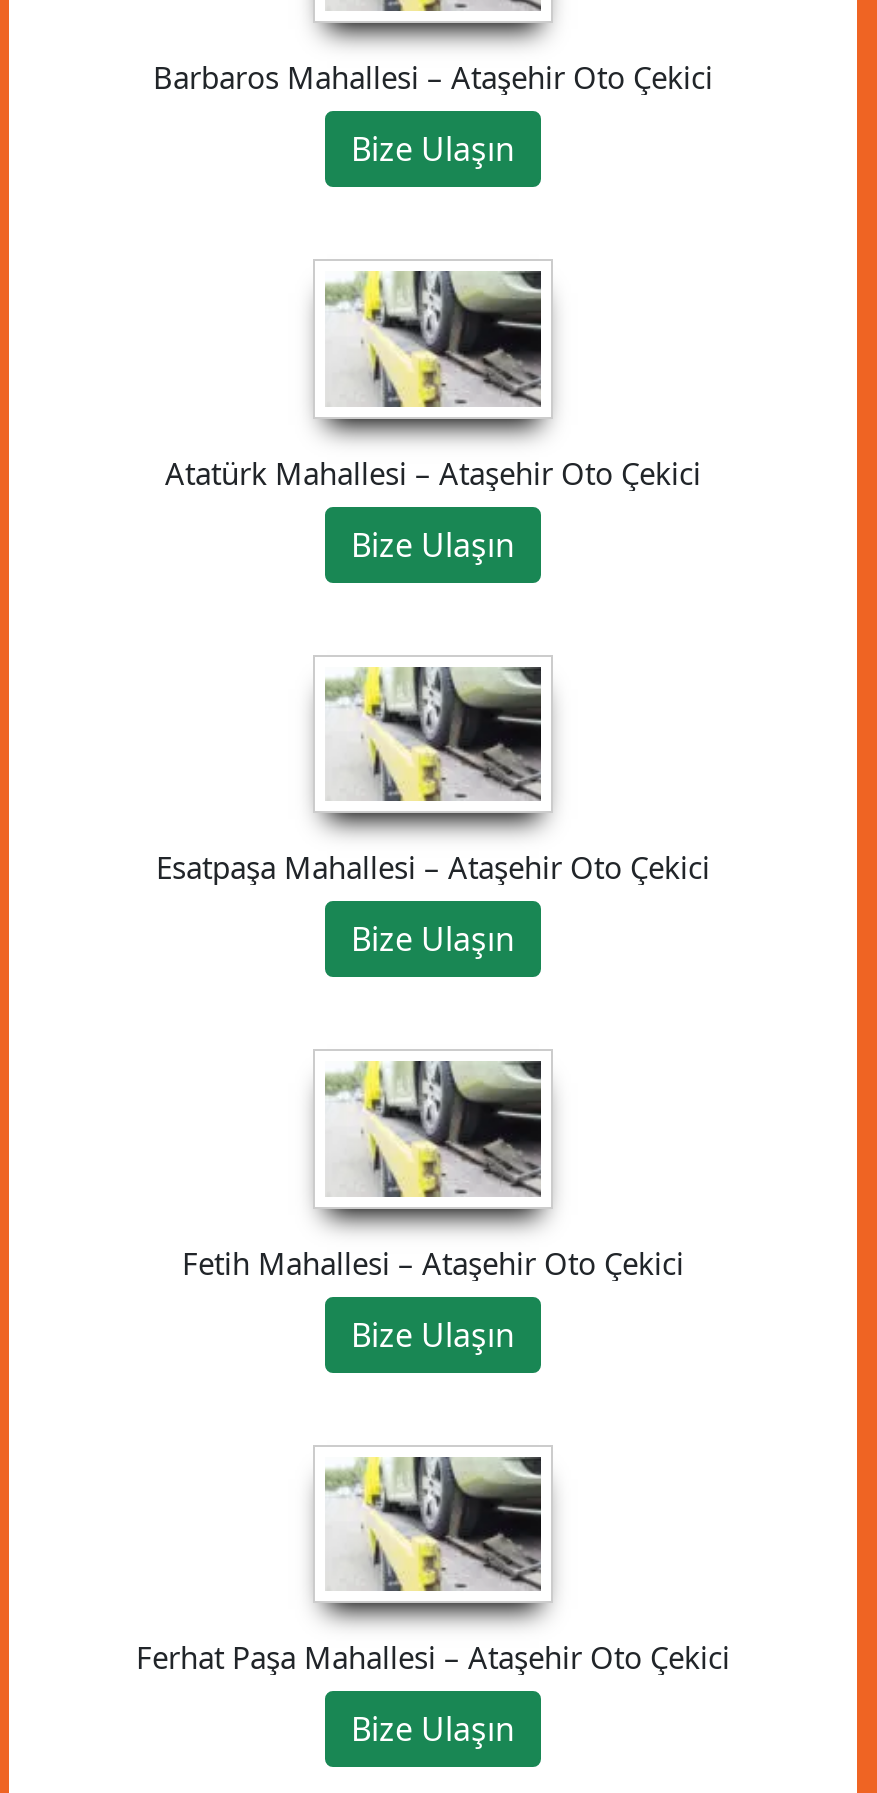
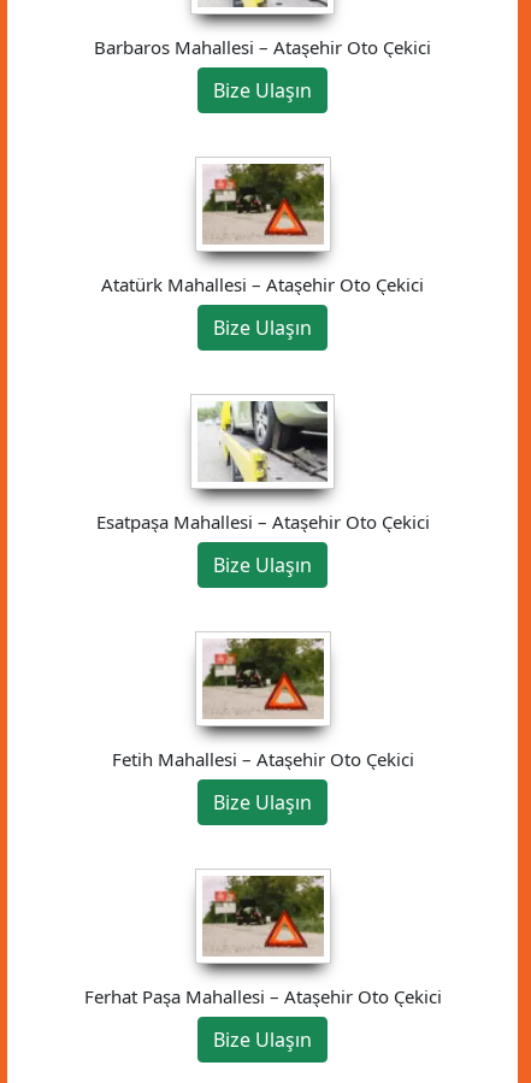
[325,268,543,408] [image] -> [194,163,328,247] [image]
[325,1058,543,1198] [image] -> [194,637,328,722] [image]
[325,1454,543,1590] [image] -> [194,875,328,958] [image]

